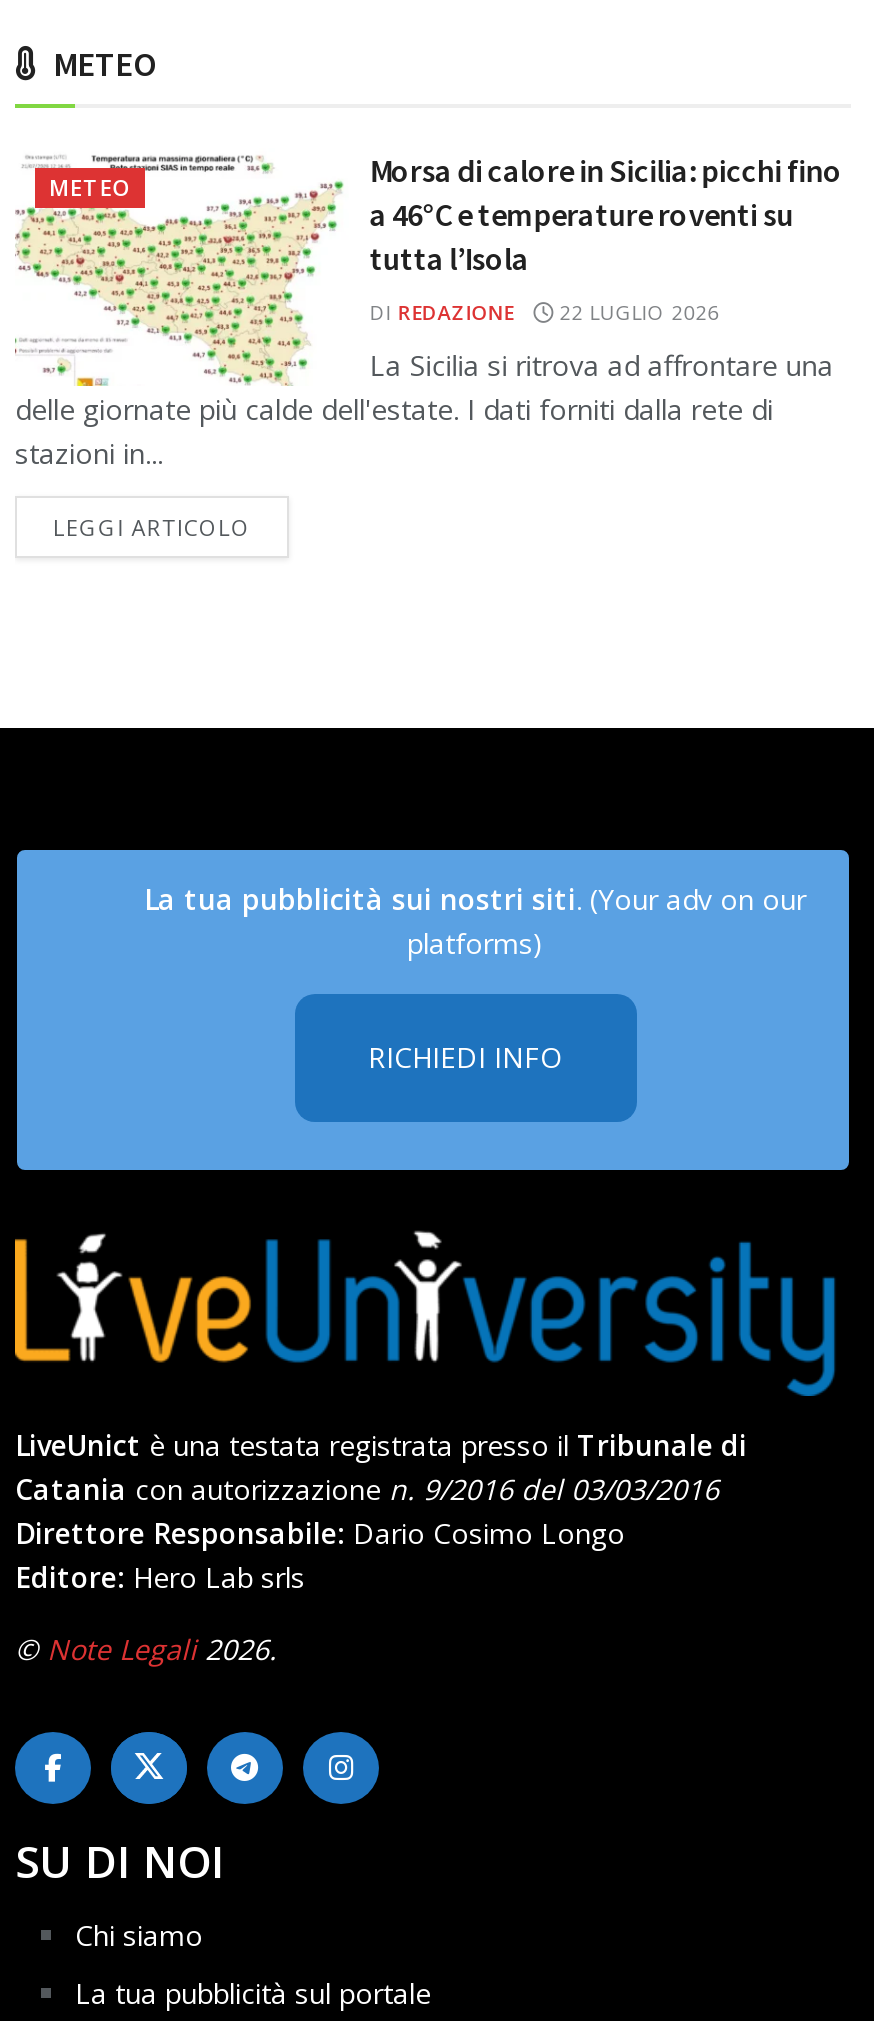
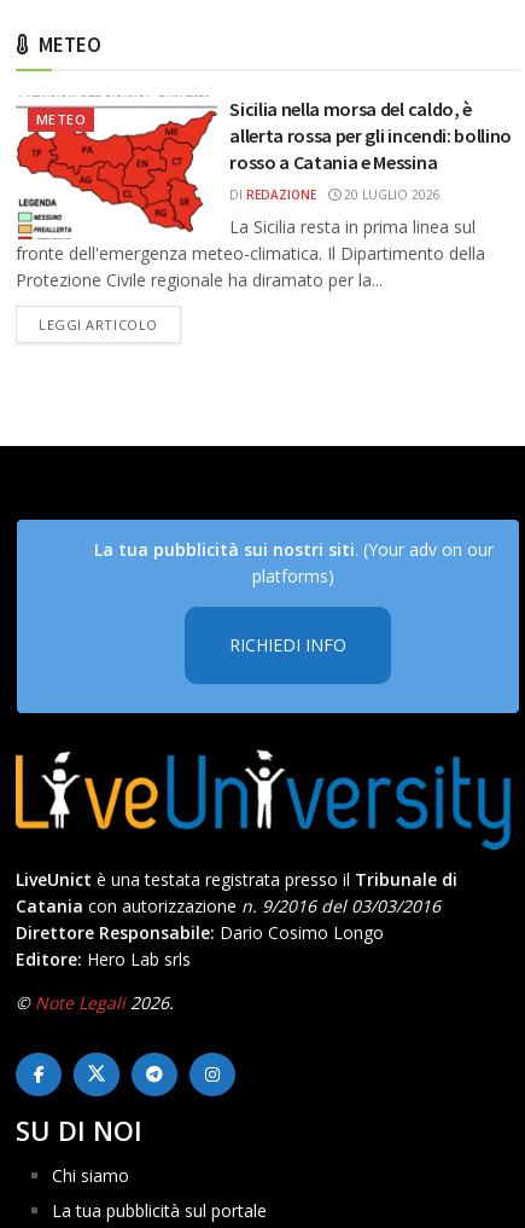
[15,154,833,471] [image] | La Sicilia si ritrova ad affrontare una | delle giornate più calde dell'estate. I dati forniti dalla rete di | stazioni in... -> [16,95,485,291] [image] | La Sicilia resta in prima linea sul | fronte dell'emergenza meteo-climatica. Il Dipartimento della | Protezione Civile regionale ha diramato per la...
[369,149,842,277] Morsa di calore in Sicilia: picchi fino | a 46°C e temperature roventi su | tutta l’Isola -> [230,96,512,174] Sicilia nella morsa del caldo, è | allerta rossa per gli incendi: bollino | rosso a Catania e Messina
[369,297,719,325] DI REDAZIONE 22 LUGLIO 2026 -> [230,186,441,203] DI REDAZIONE 20 LUGLIO 2026

